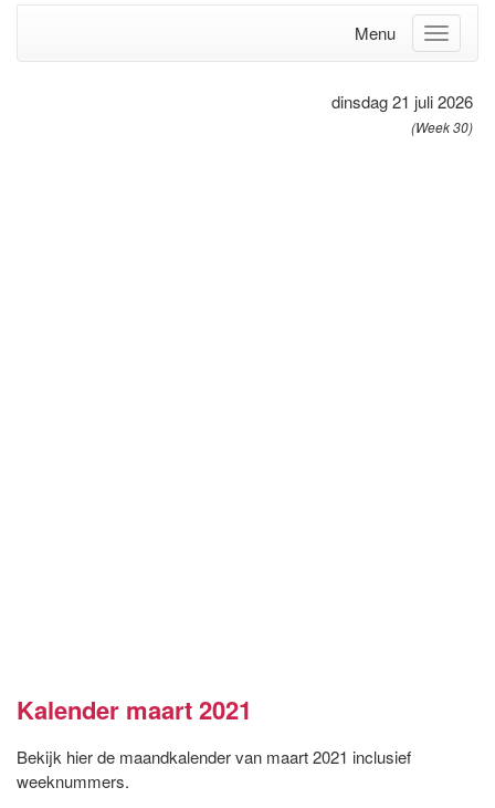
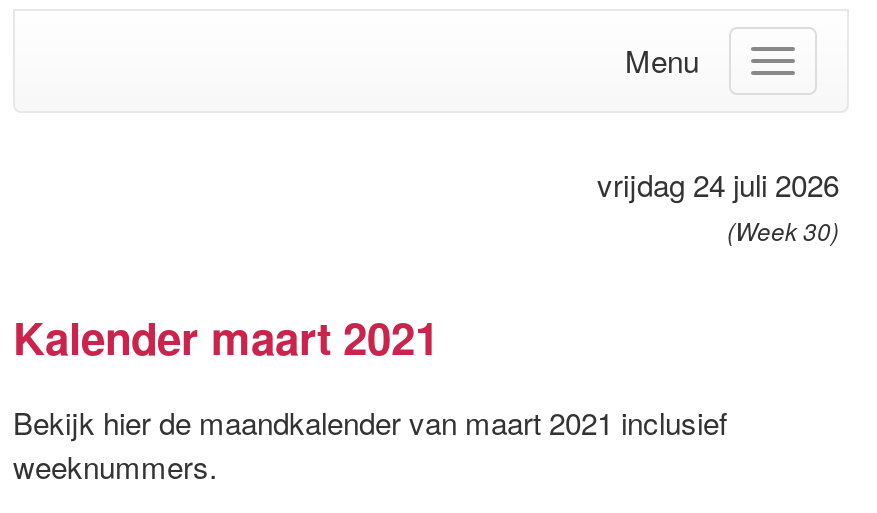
[331,89,473,113] dinsdag 21 juli 2026 -> [597,163,839,205] vrijdag 24 juli 2026

